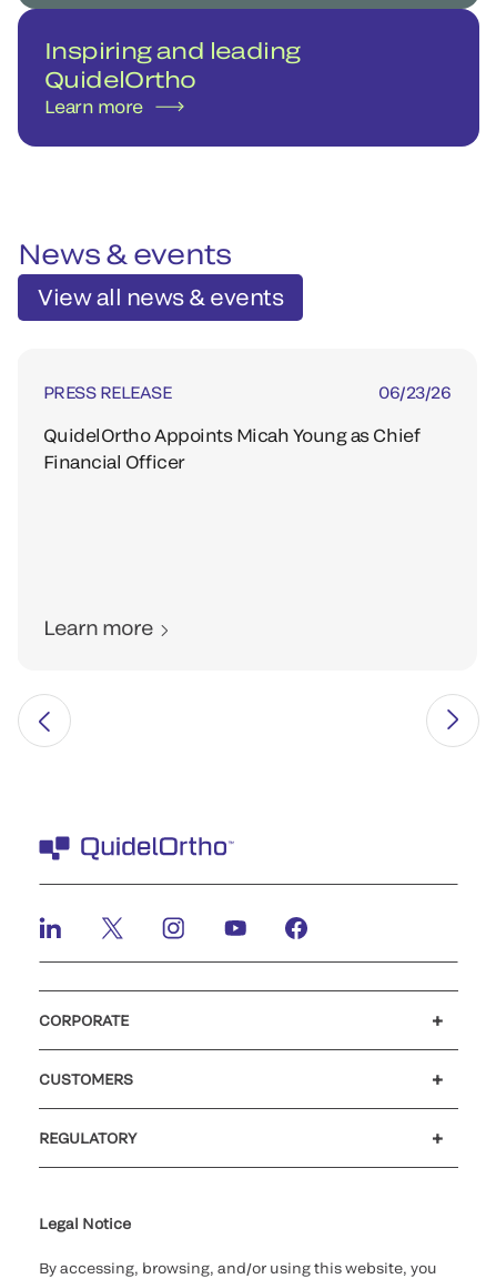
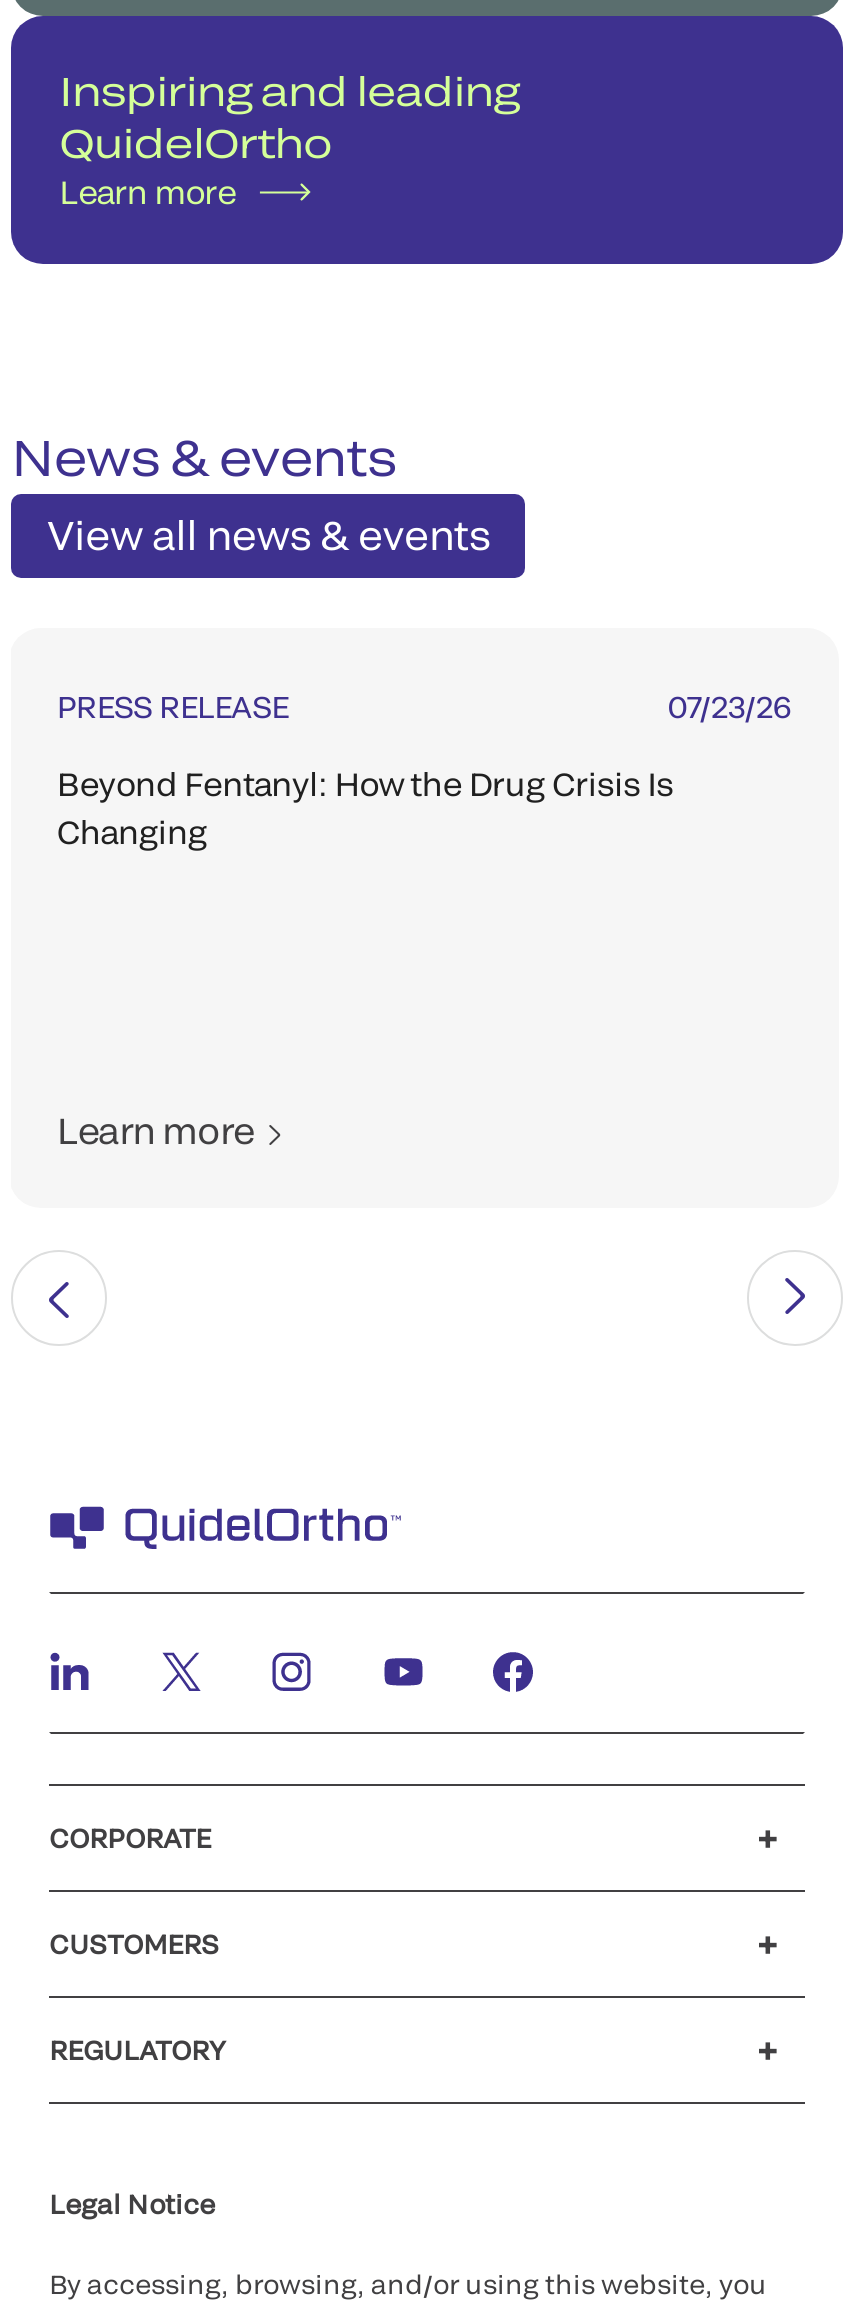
[379,382,451,402] 06/23/26 -> [667,688,792,724] 07/23/26
[43,424,420,472] QuidelOrtho Appoints Micah Young as Chief | Financial Officer -> [57,764,673,850] Beyond Fentanyl: How the Drug Crisis Is | Changing

